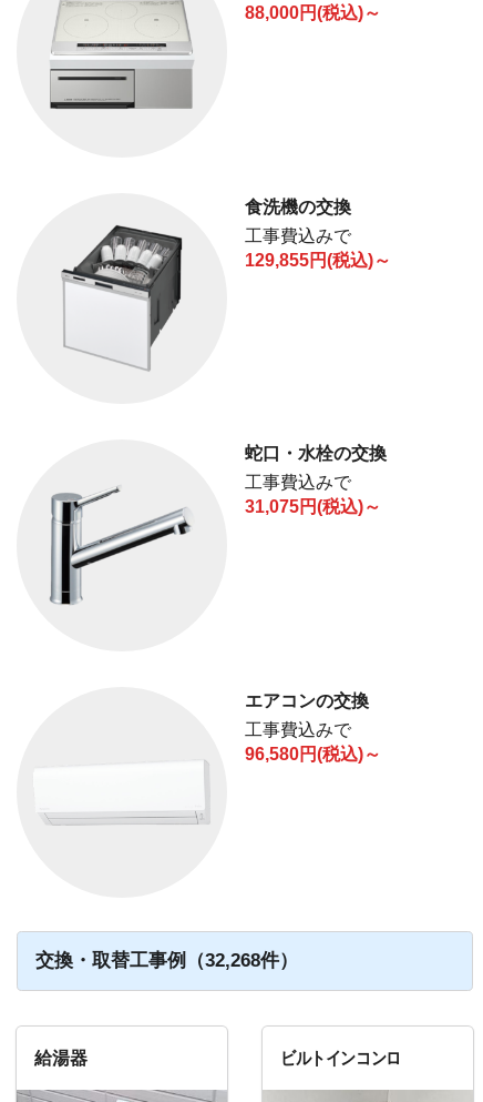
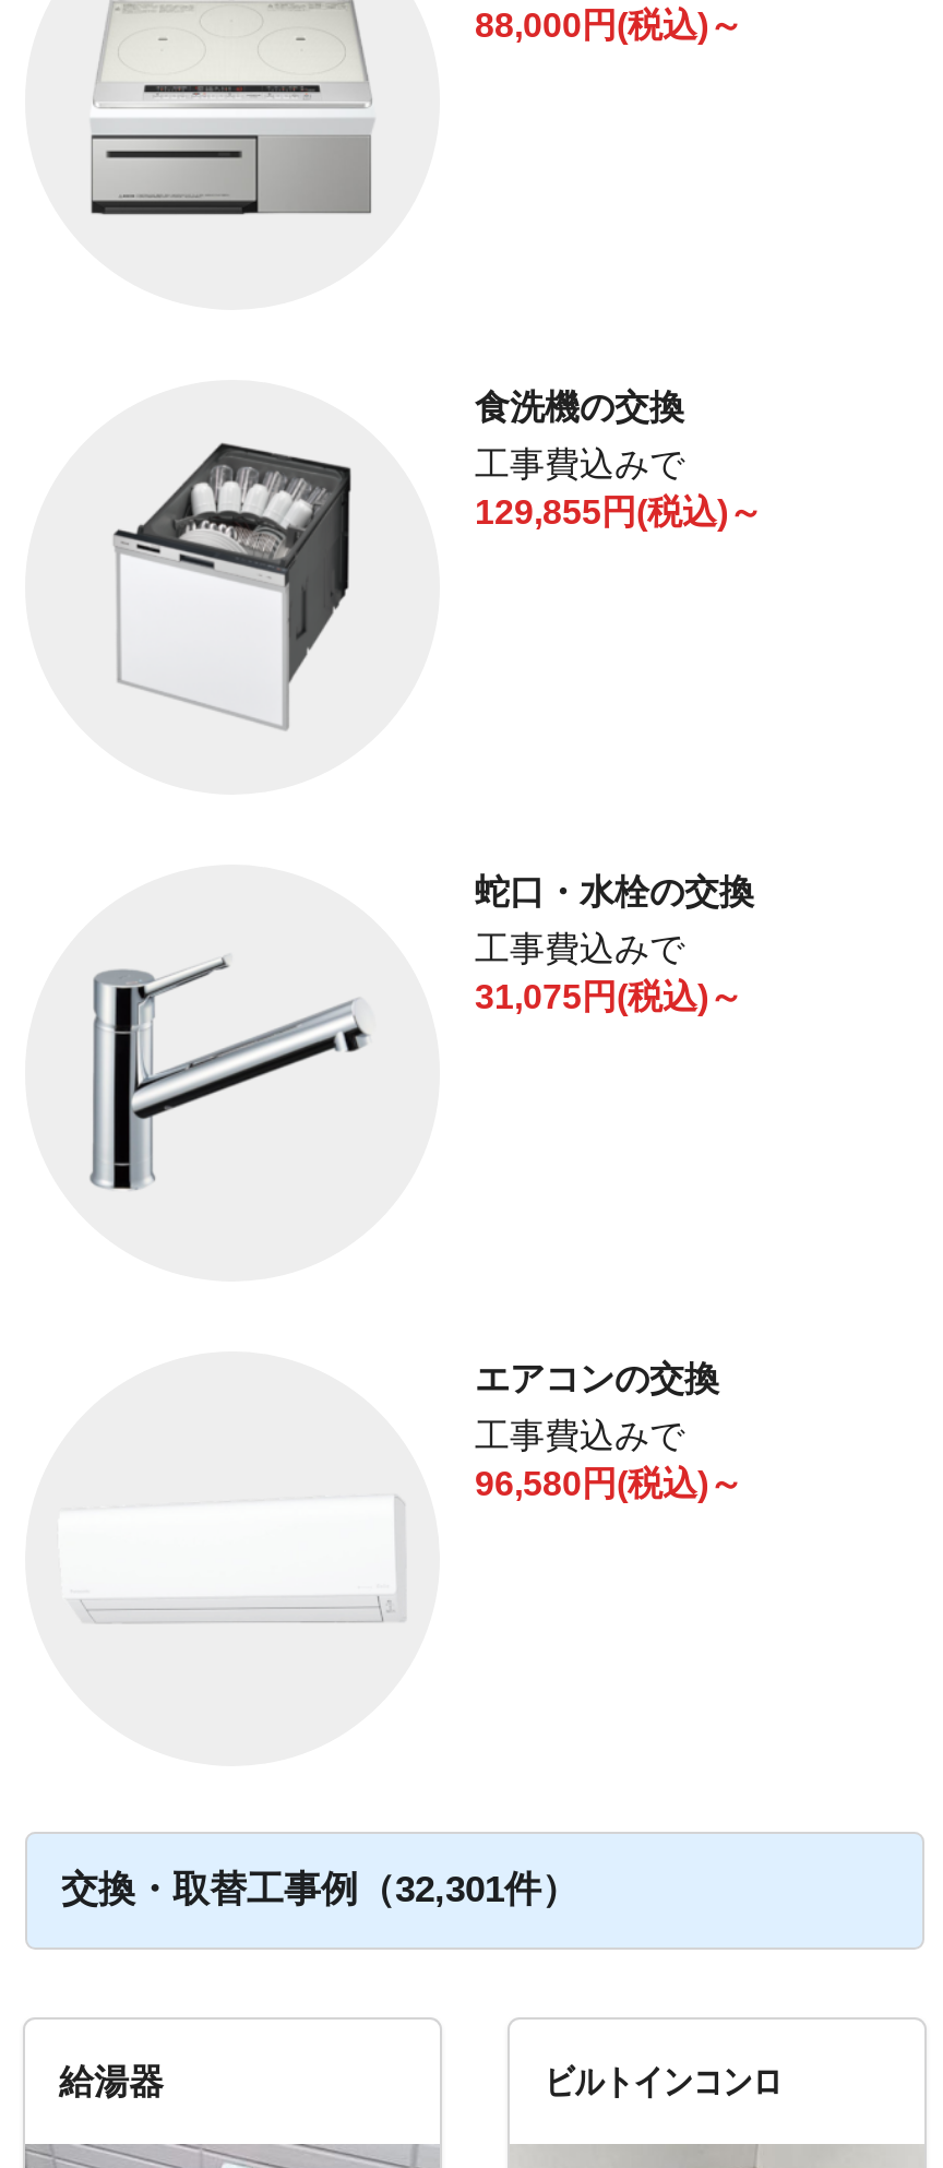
[35,949,297,971] 交換・取替工事例（32,268件） -> [61,1867,578,1911] 交換・取替工事例（32,301件）

